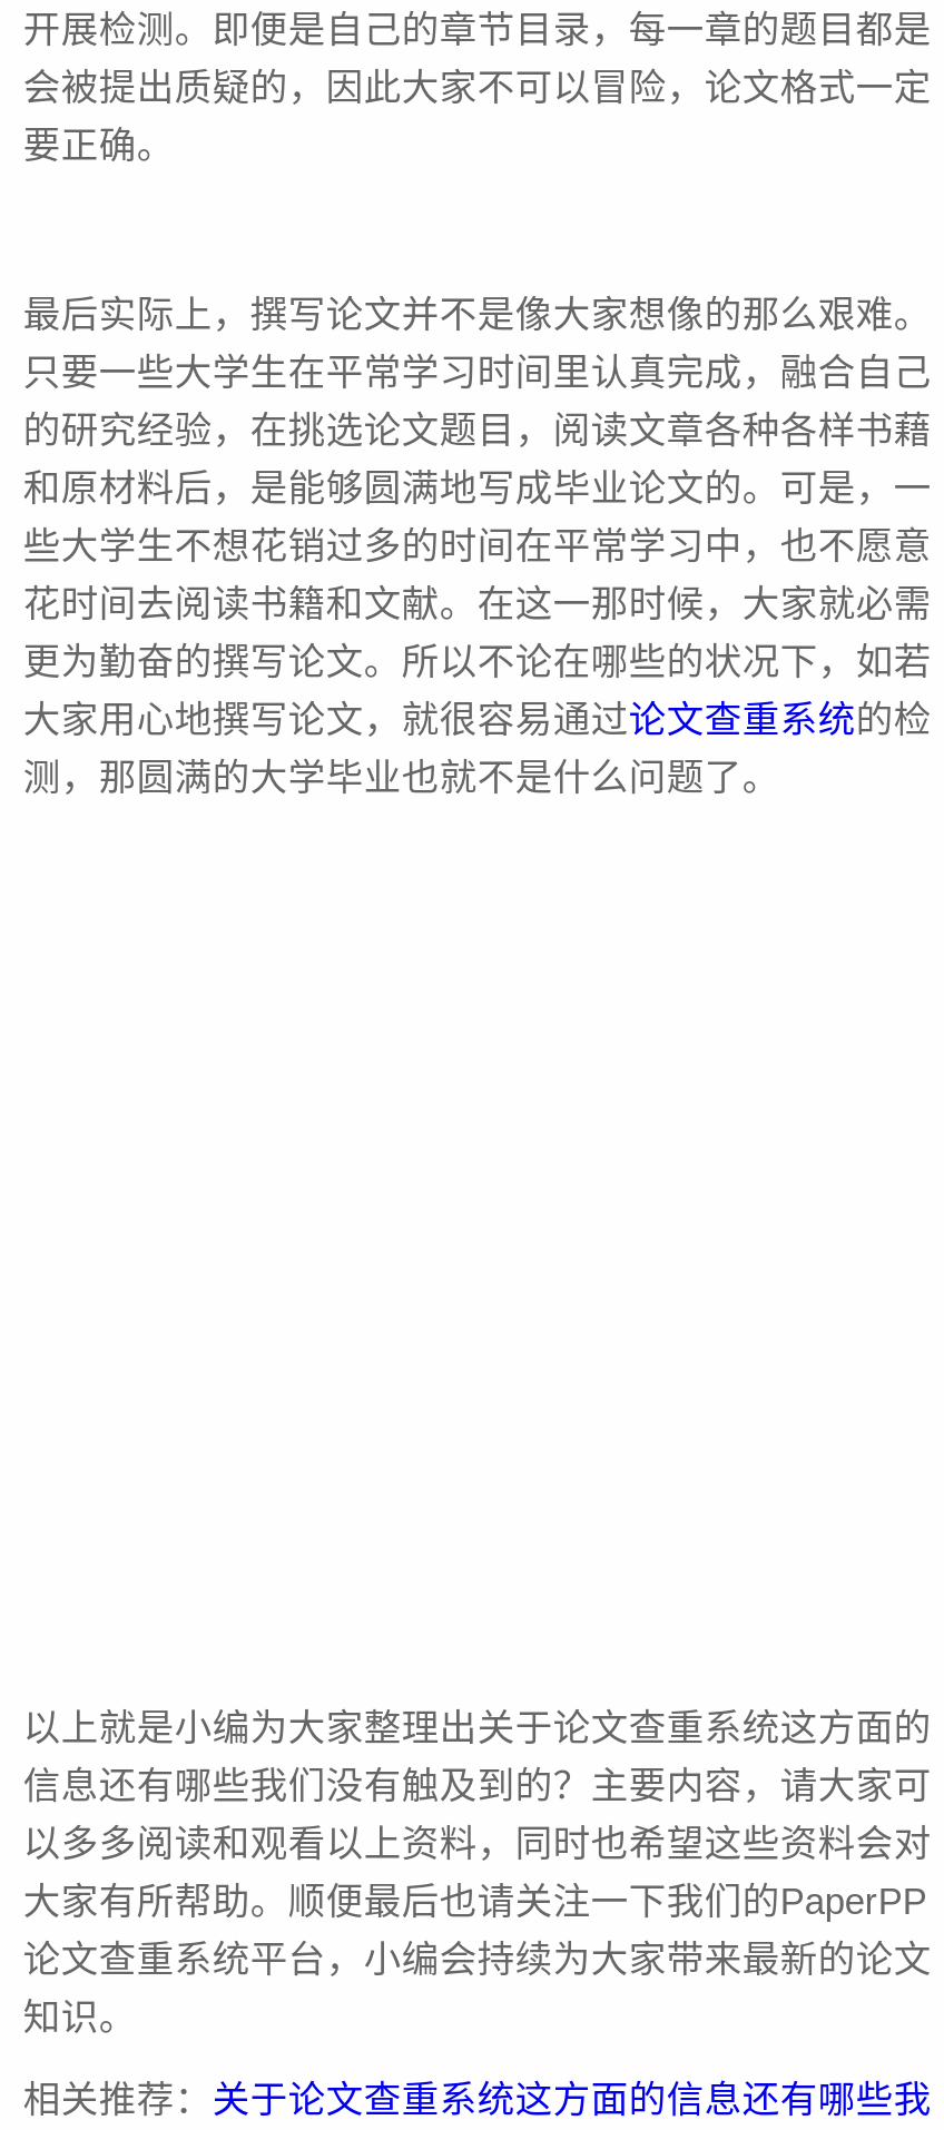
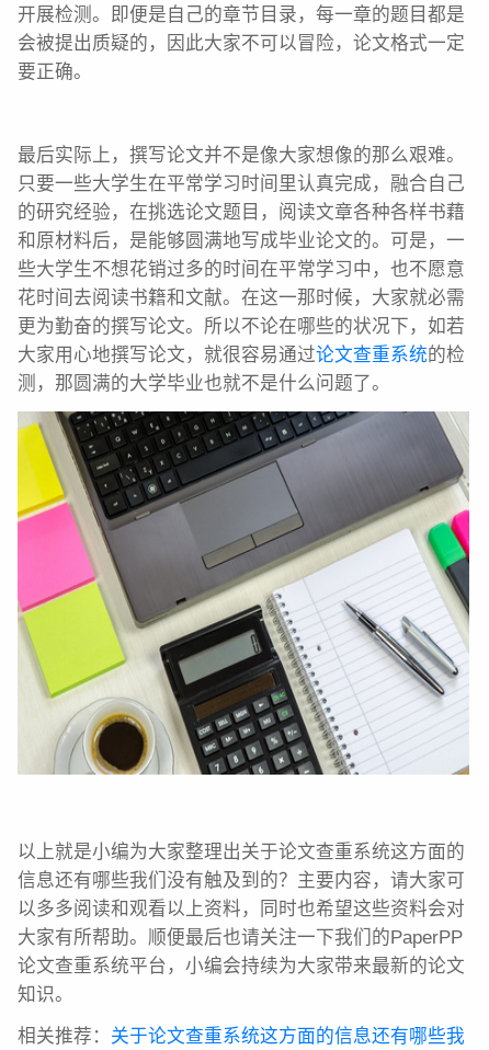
none -> [16,410,470,776] [image]

